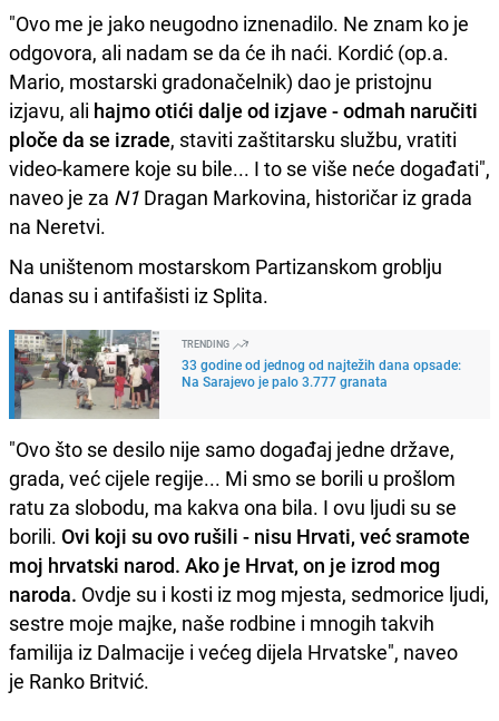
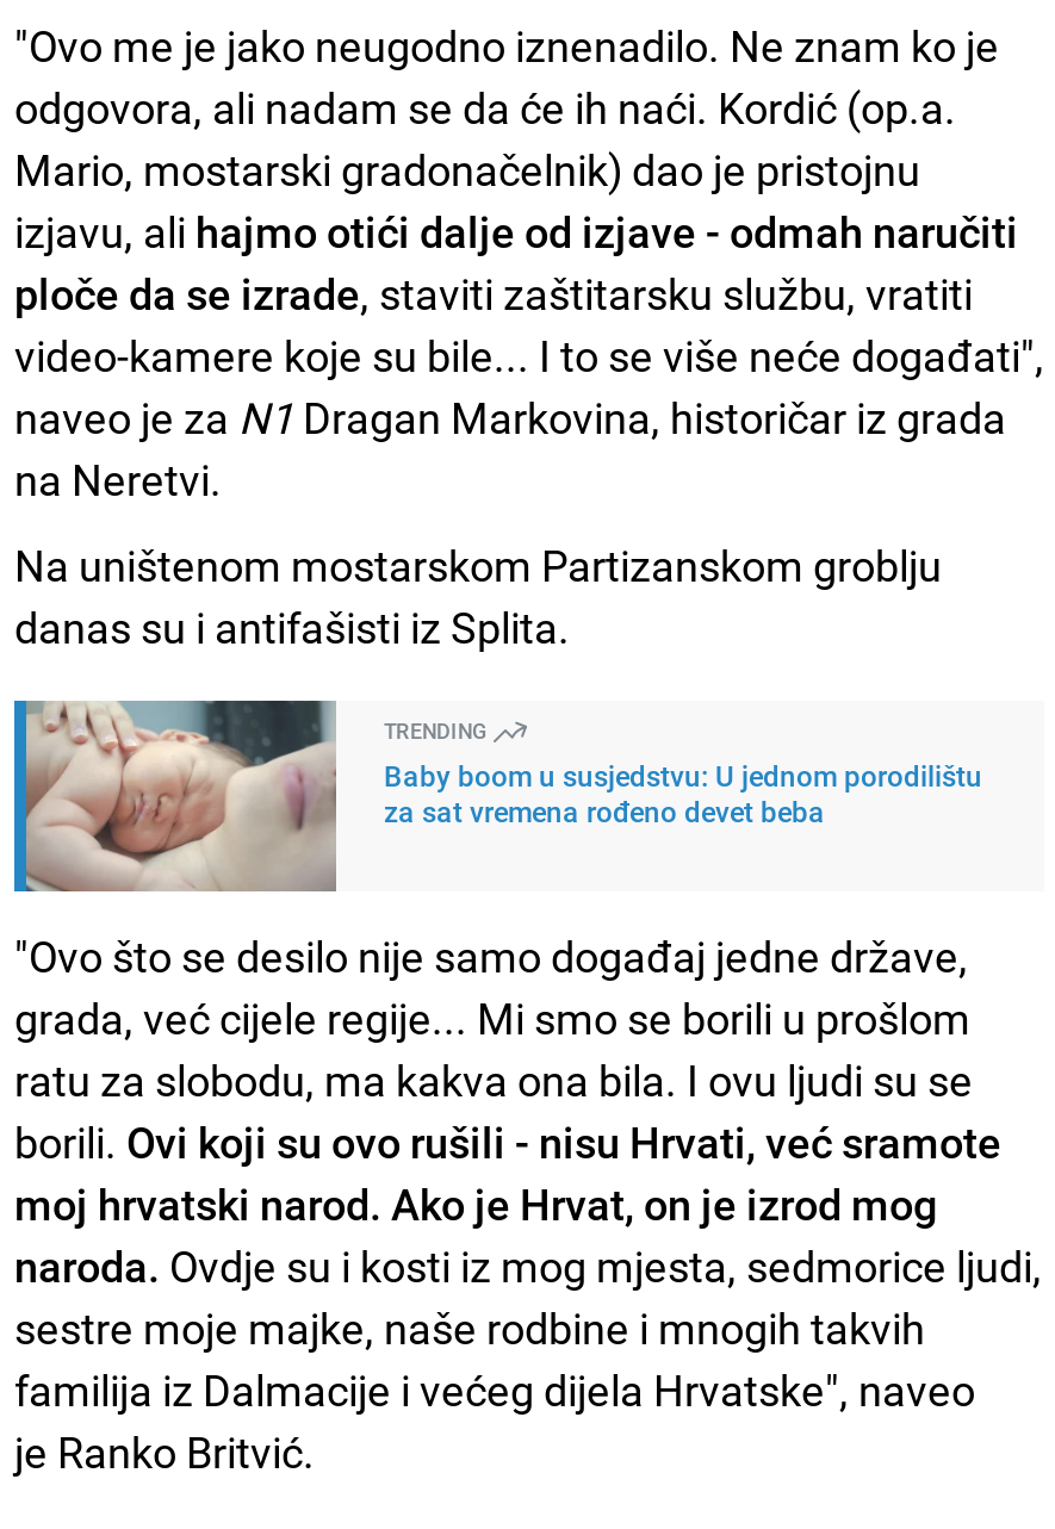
[13,329,461,419] [image] | 33 godine od jednog od najtežih dana opsade: | Na Sarajevo je palo 3.777 granata -> [24,698,982,891] [image] | Baby boom u susjedstvu: U jednom porodilištu | za sat vremena rođeno devet beba

